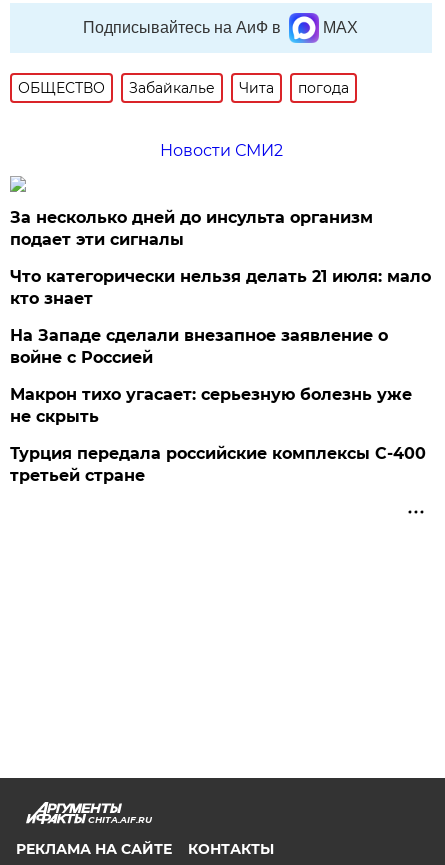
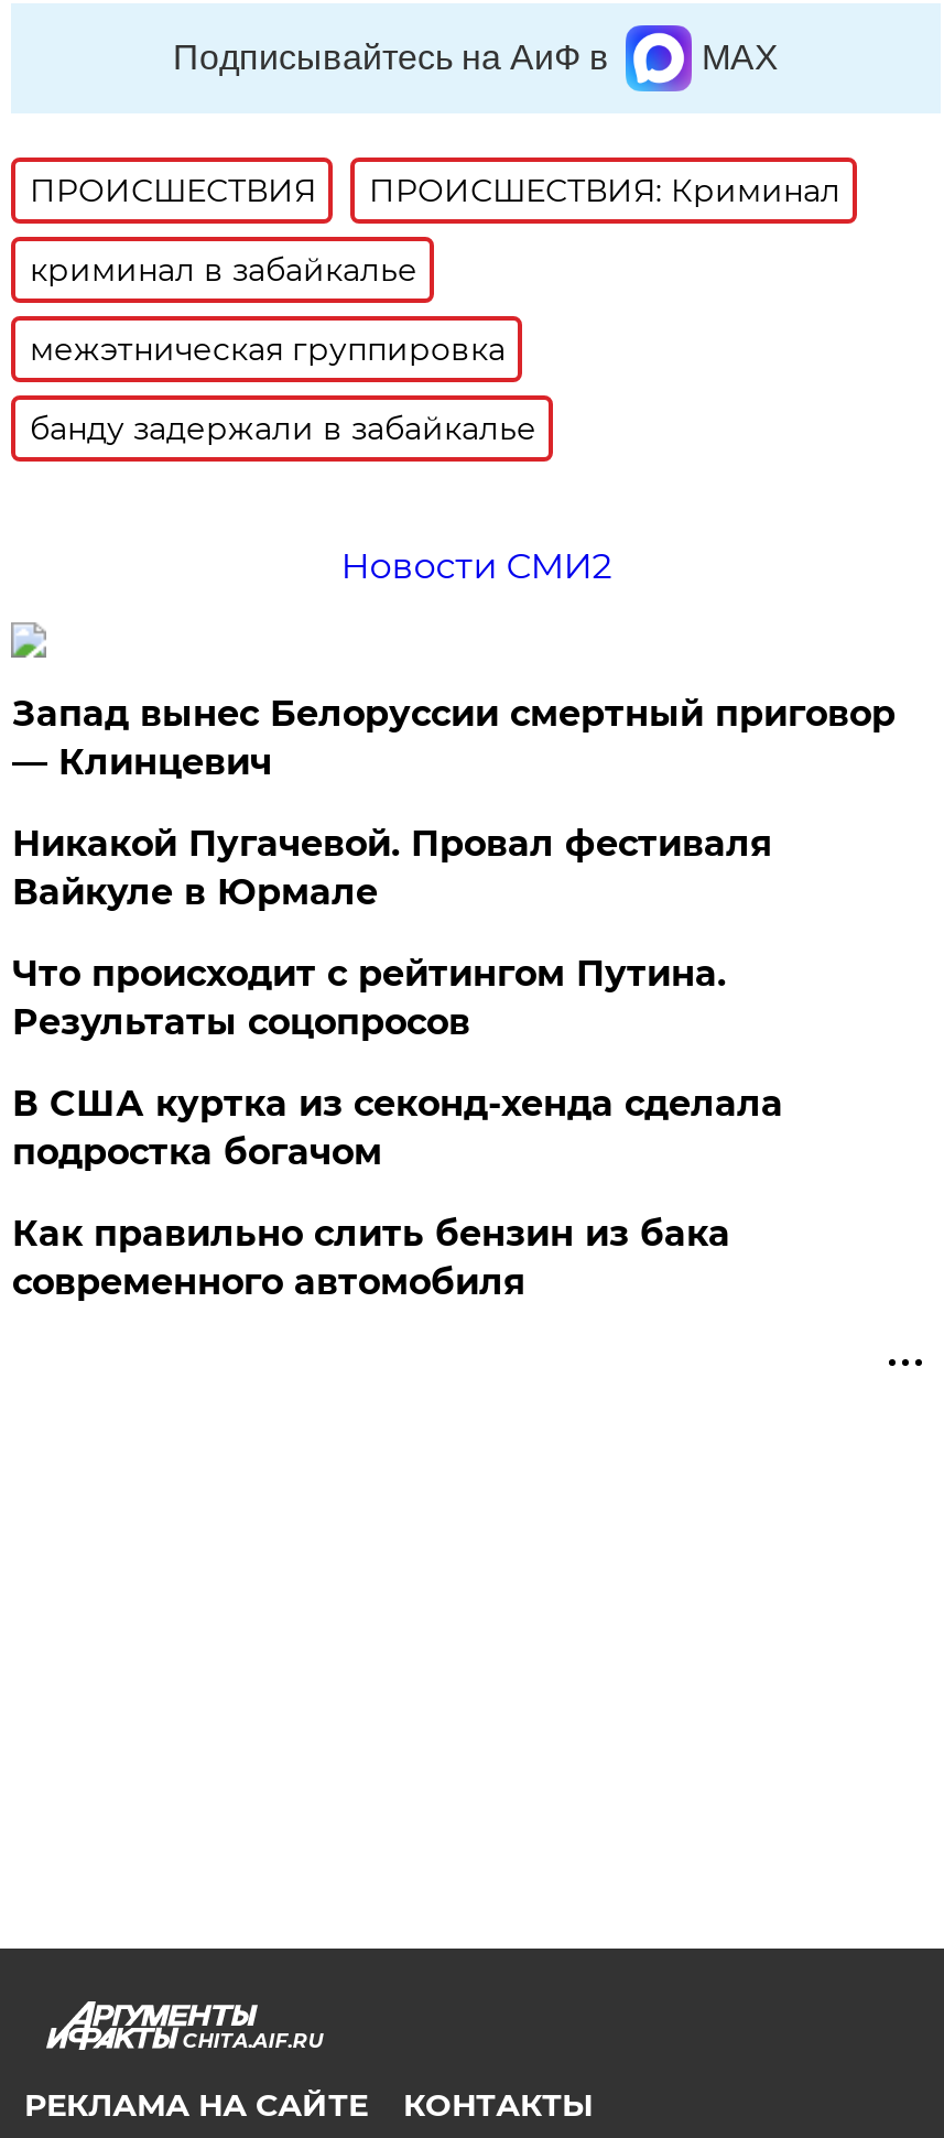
[18,79,349,97] ОБЩЕСТВО | Забайкалье | Чита | погода -> [30,170,840,448] ПРОИСШЕСТВИЯ | ПРОИСШЕСТВИЯ: Криминал | криминал в забайкалье | межэтническая группировка | банду задержали в забайкалье
[10,208,373,249] За несколько дней до инсульта организм | подает эти сигналы -> [12,692,895,783] Запад вынес Белоруссии смертный приговор | — Клинцевич
[10,267,431,308] Что категорически нельзя делать 21 июля: мало | кто знает -> [12,822,772,912] Никакой Пугачевой. Провал фестиваля | Вайкуле в Юрмале
[10,326,388,367] На Западе сделали внезапное заявление о | войне с Россией -> [12,952,726,1042] Что происходит с рейтингом Путина. | Результаты соцопросов
[10,385,412,426] Макрон тихо угасает: серьезную болезнь уже | не скрыть -> [12,1082,783,1172] В США куртка из секонд-хенда сделала | подростка богачом
[10,444,426,485] Турция передала российские комплексы С-400 | третьей стране -> [12,1212,730,1302] Как правильно слить бензин из бака | современного автомобиля

